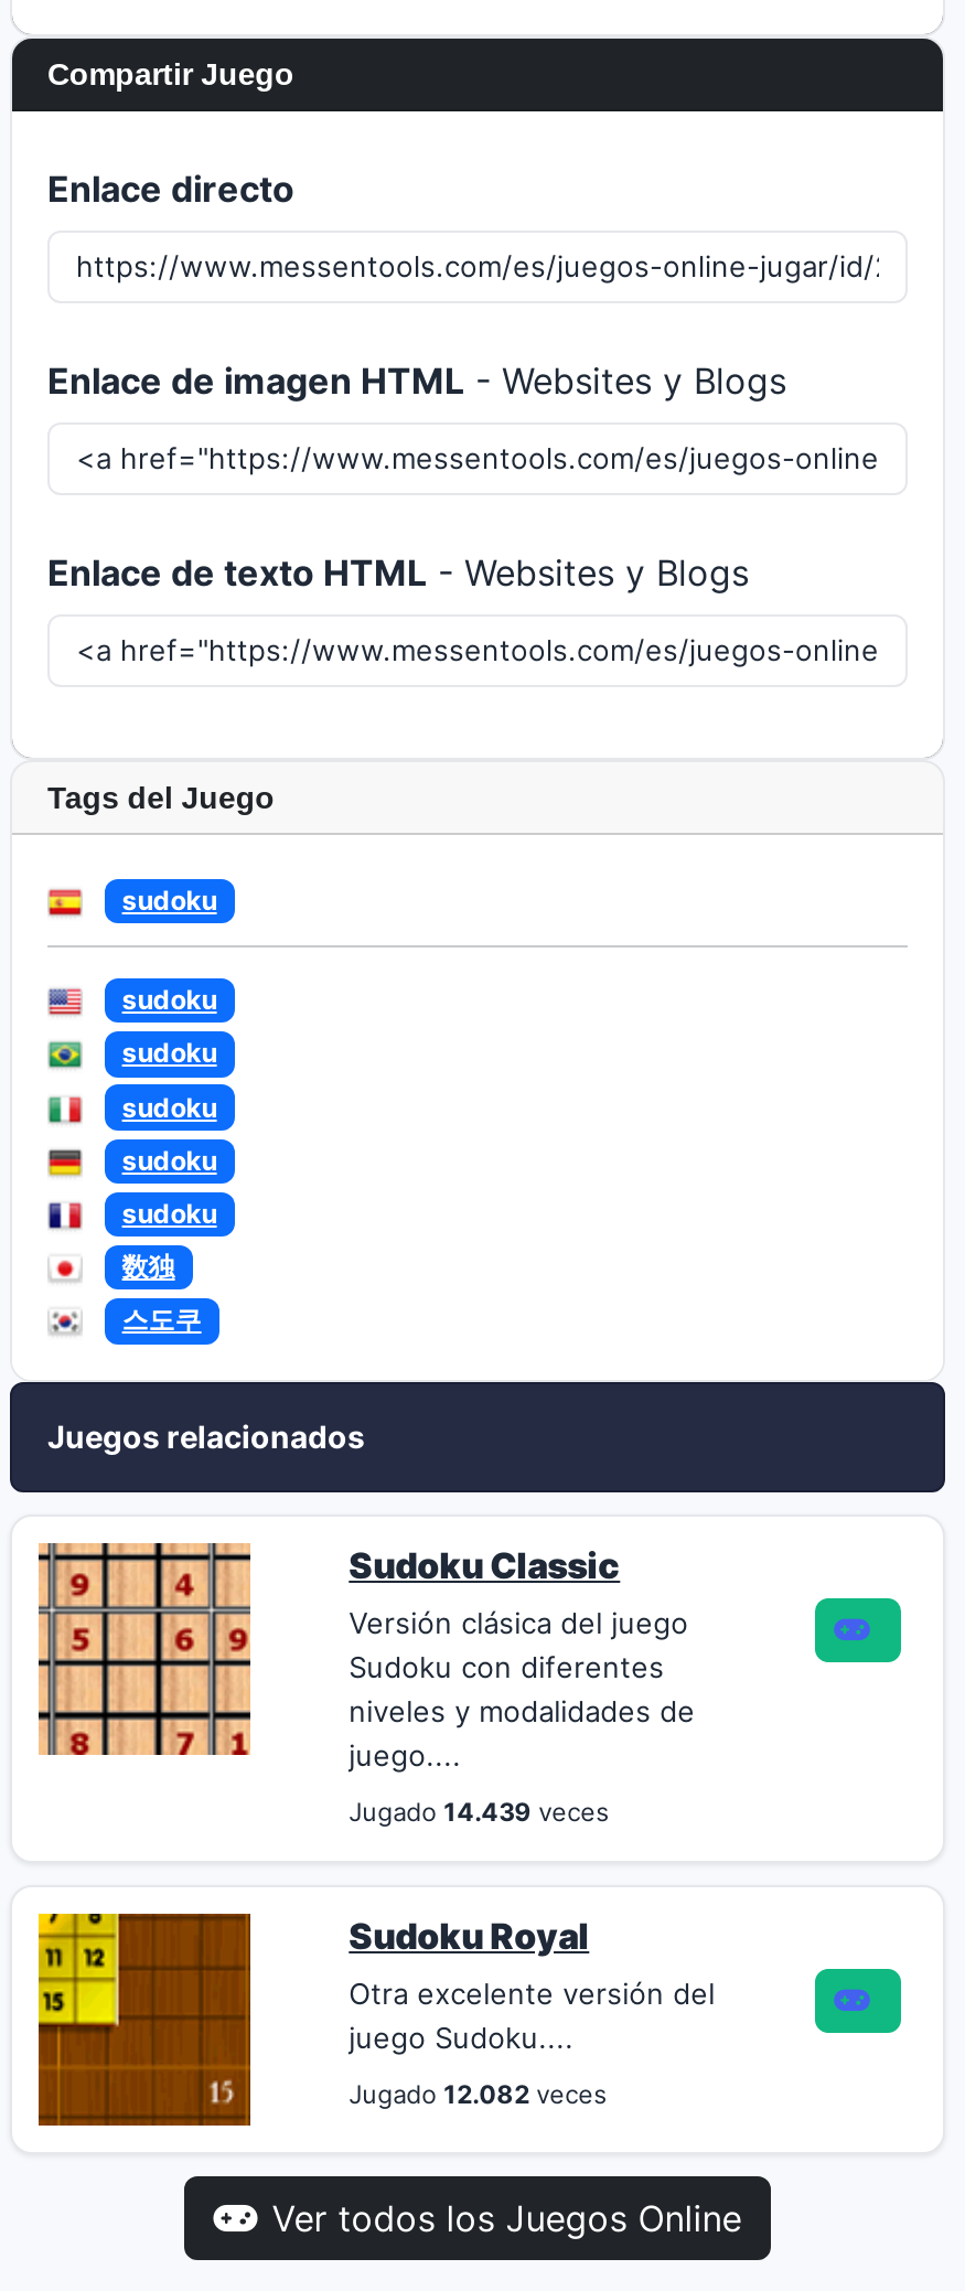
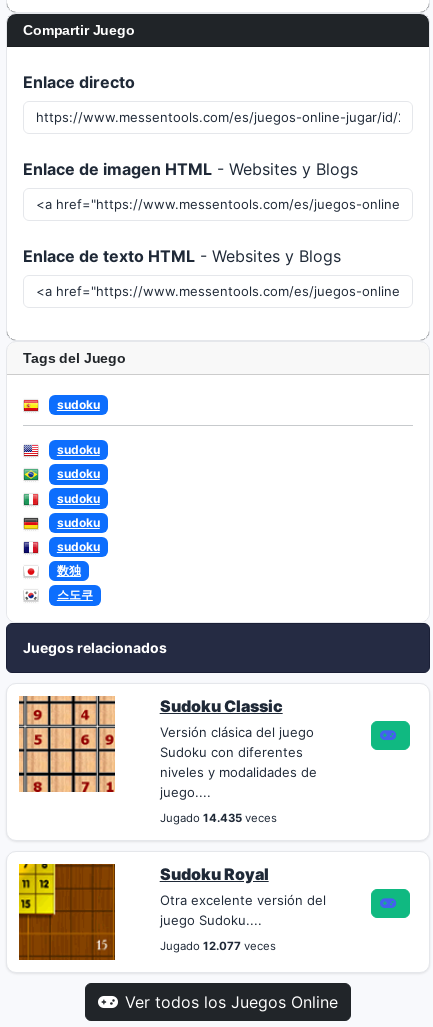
[349,1796,609,1827] Jugado 14.439 veces -> [160,810,277,824] Jugado 14.435 veces
[349,2078,607,2109] Jugado 12.082 veces -> [160,938,276,952] Jugado 12.077 veces

